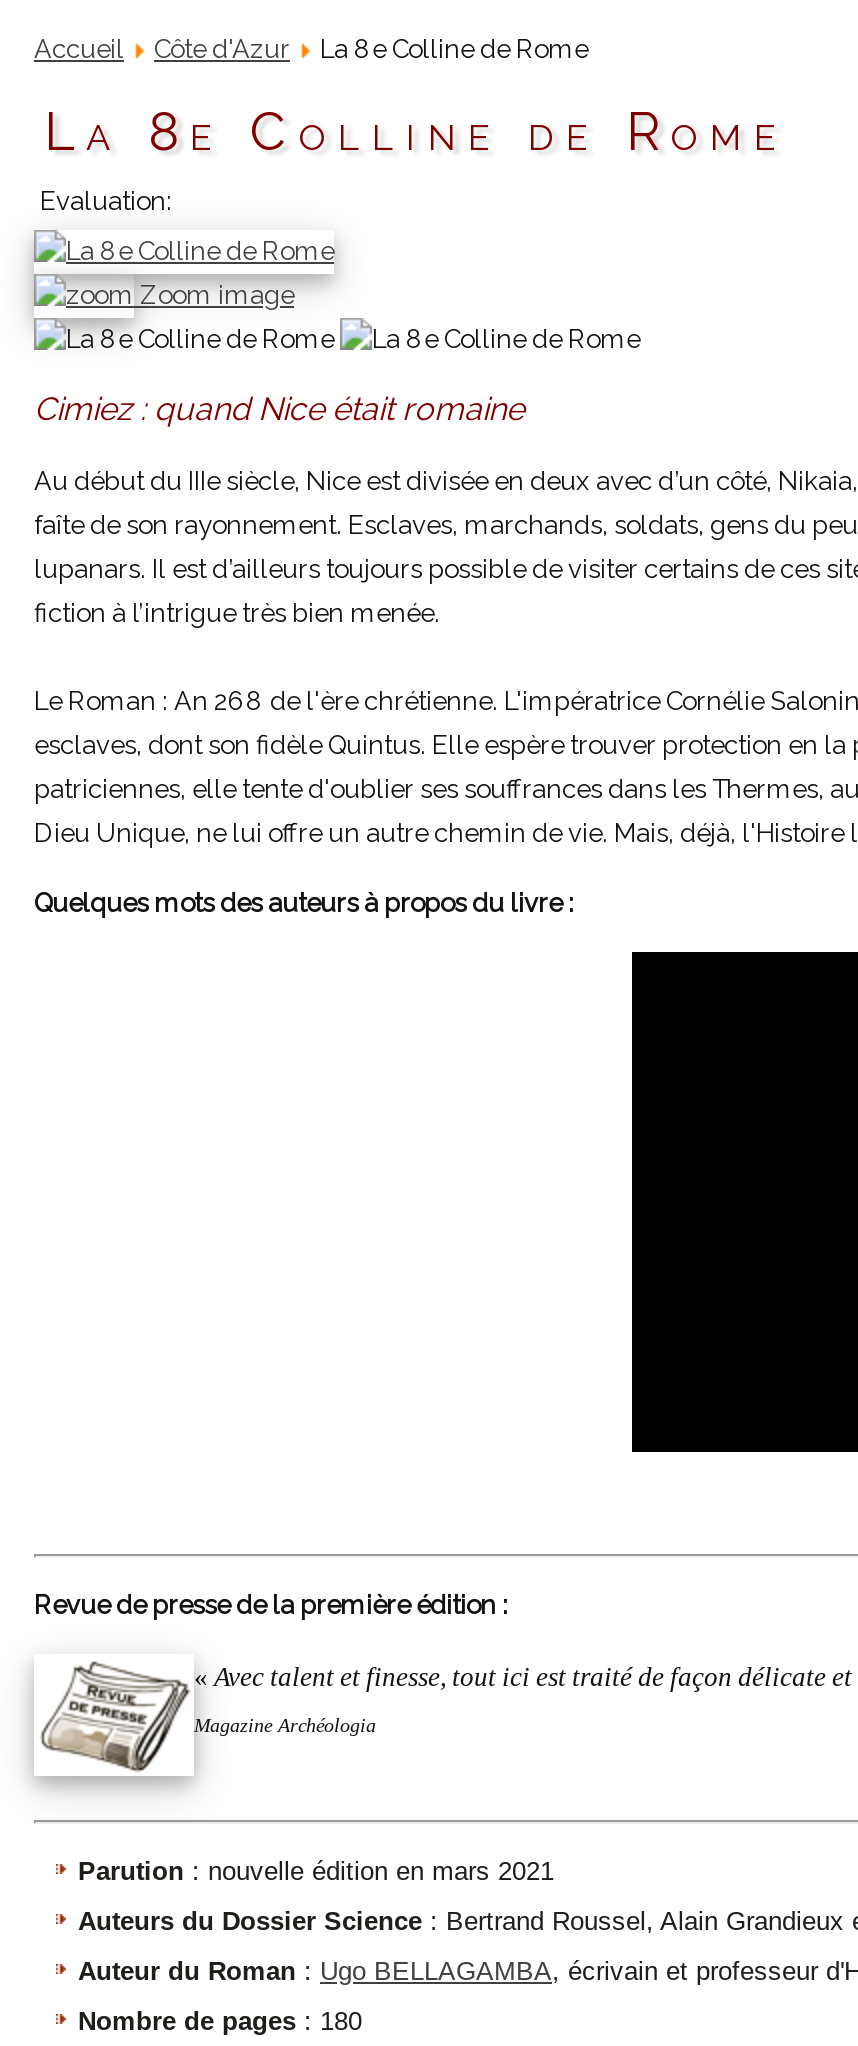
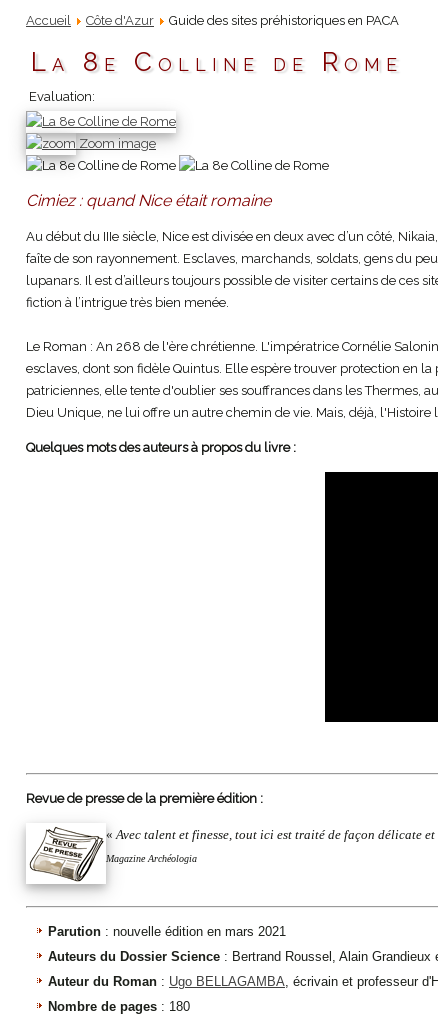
[320,34,588,64] La 8e Colline de Rome -> [169,13,399,28] Guide des sites préhistoriques en PACA

